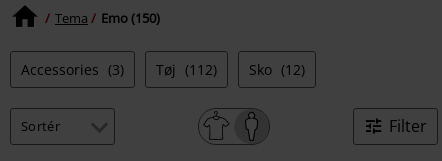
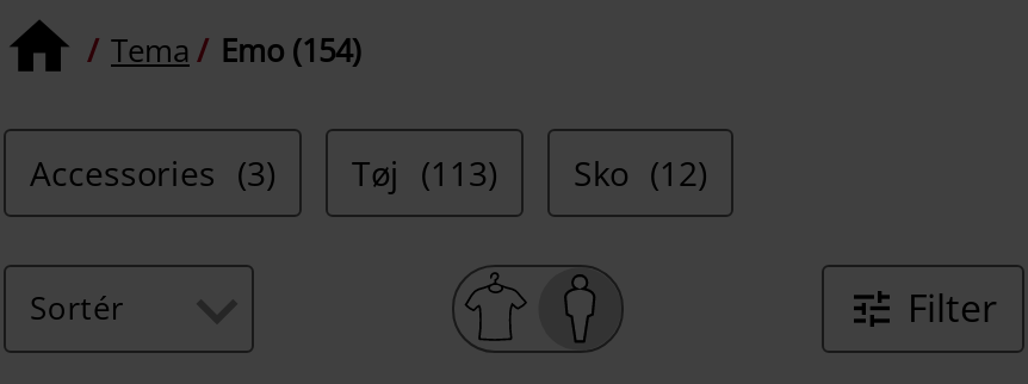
[55,9,160,27] Tema Emo (150) -> [111,29,361,72] Tema Emo (154)
[21,60,305,79] Accessories (3) Tøj (112) Sko (12) -> [30,149,707,195] Accessories (3) Tøj (113) Sko (12)

